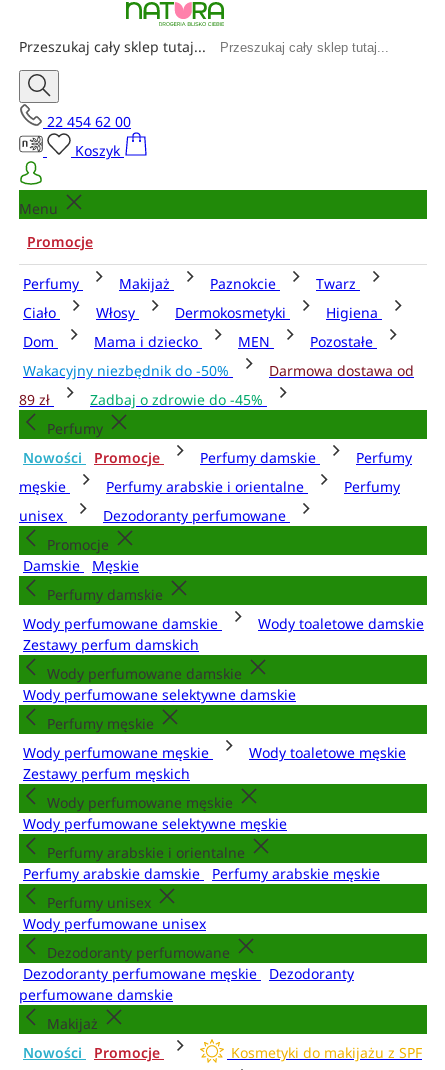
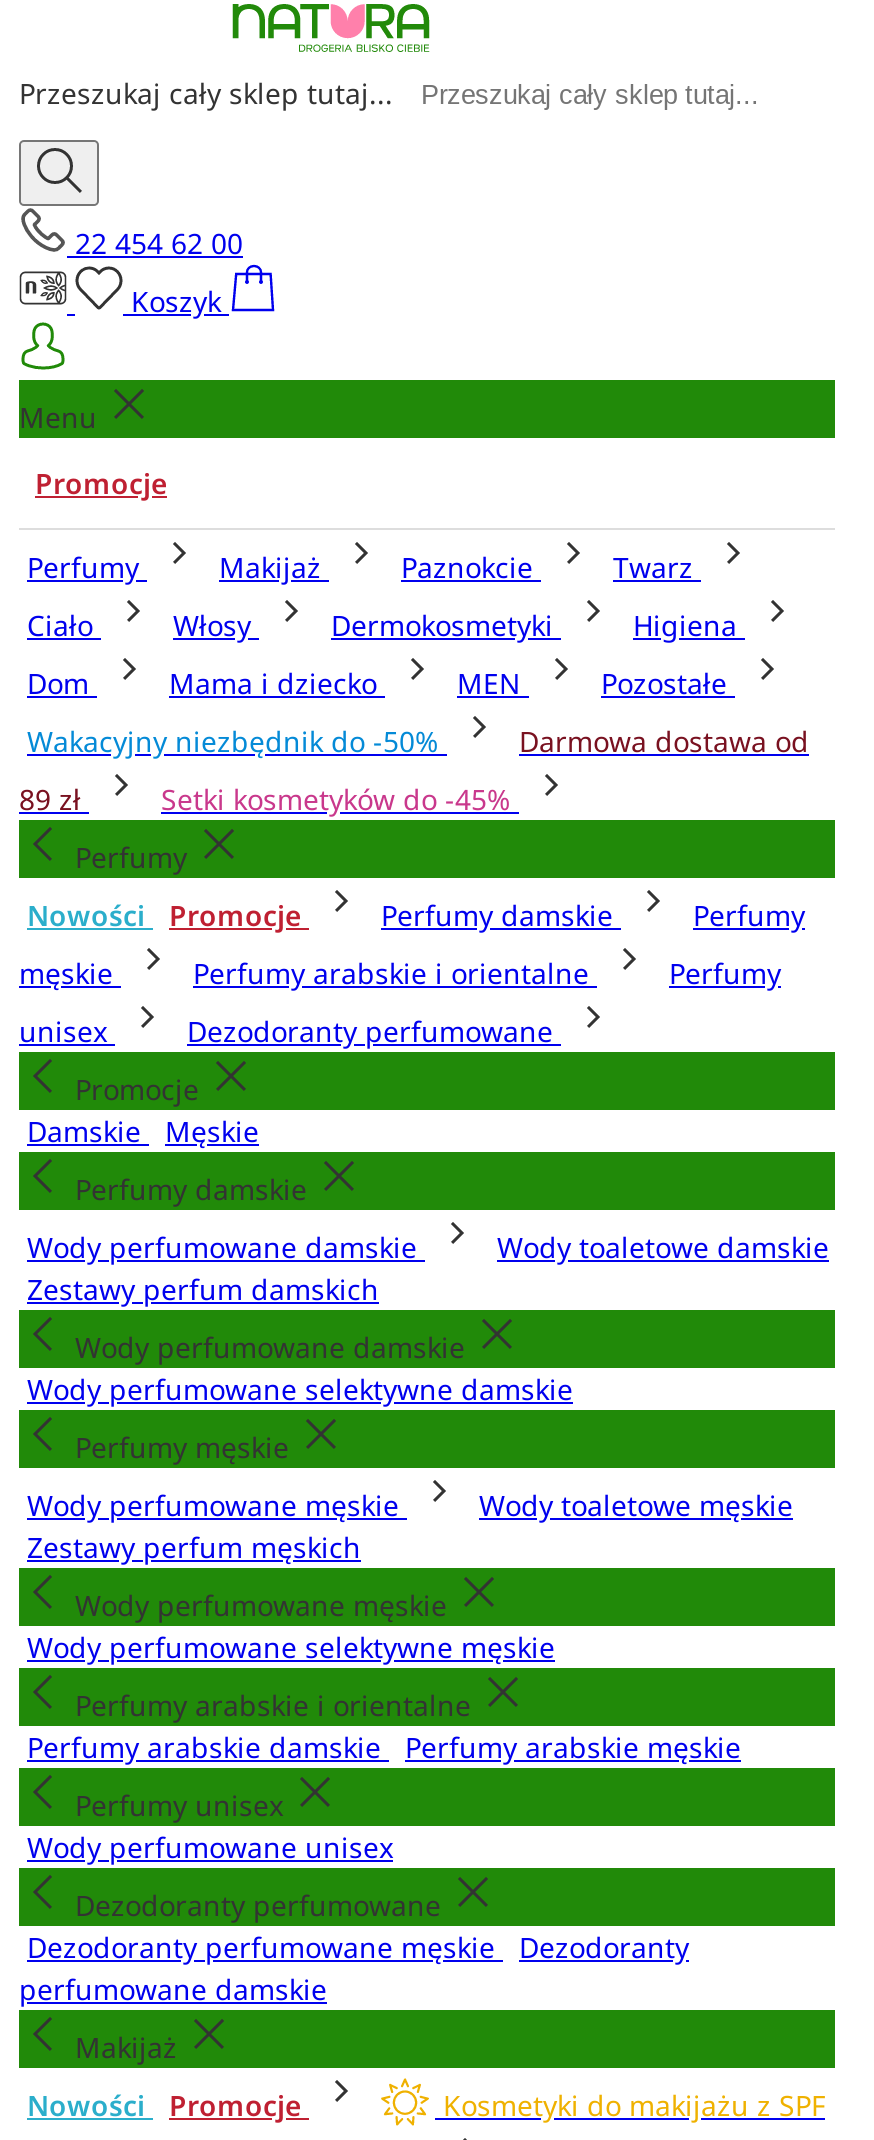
[90,390,267,409] Zadbaj o zdrowie do -45% -> [161,780,519,818] Setki kosmetyków do -45%

